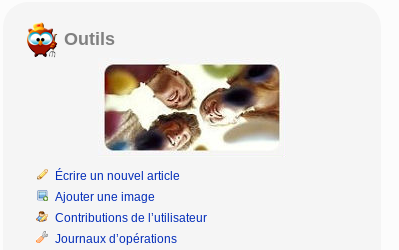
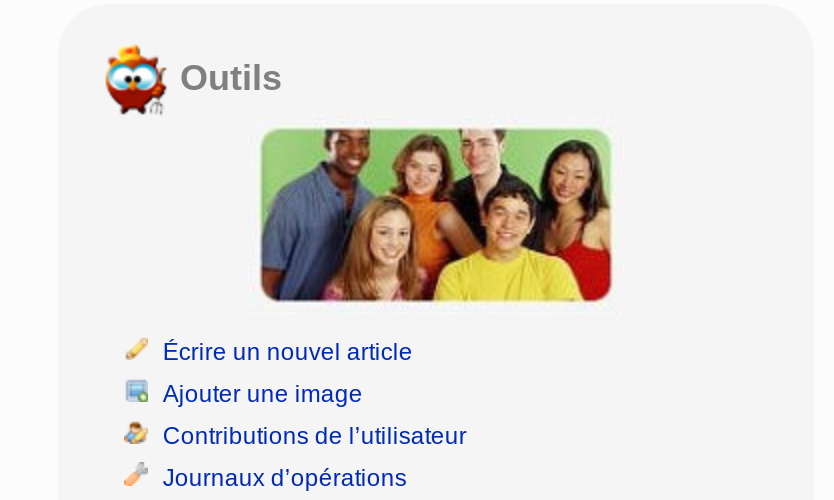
[103,63,280,151] [image] -> [258,126,614,304] [image]

